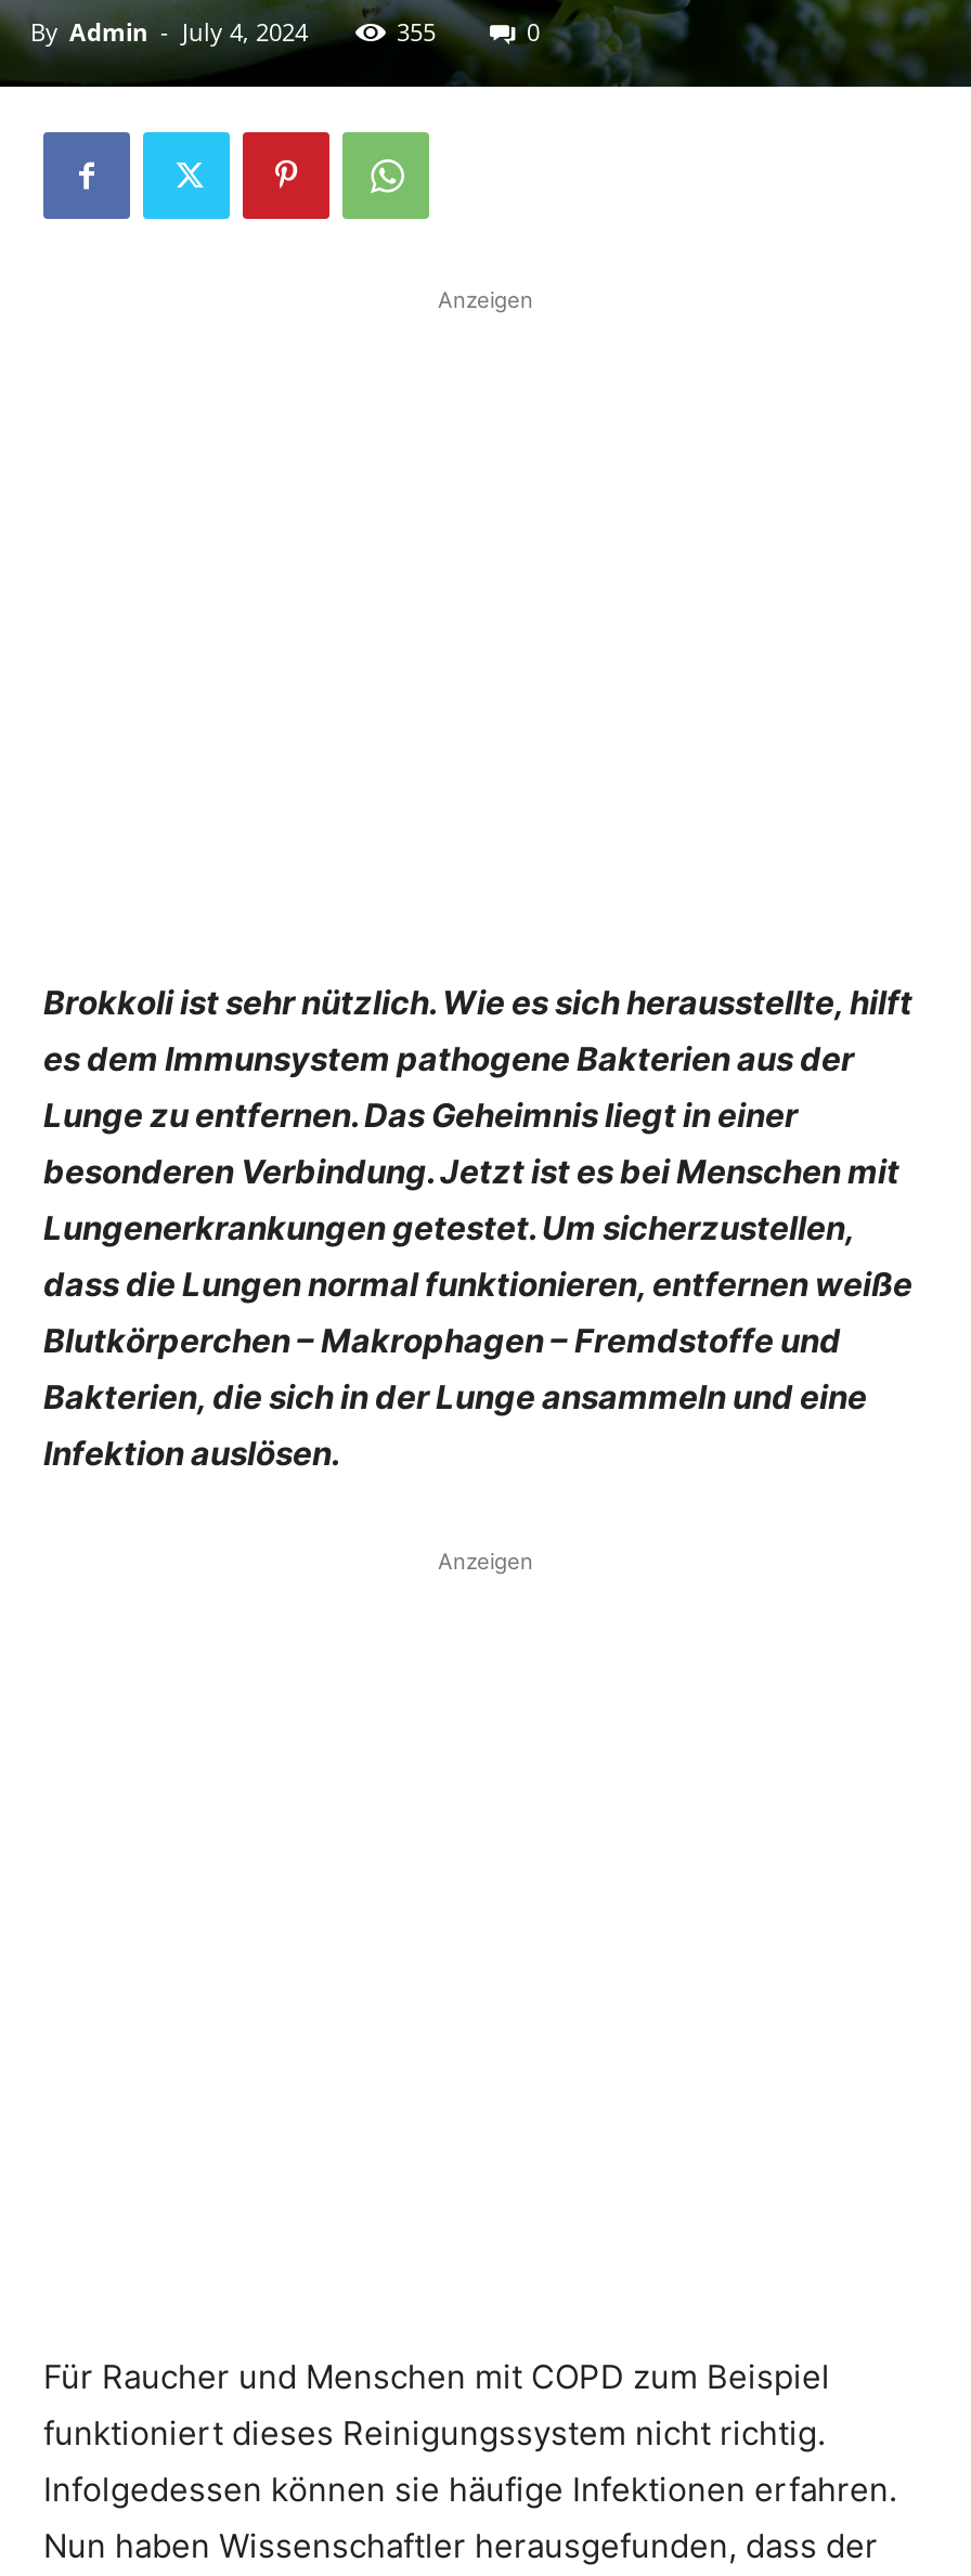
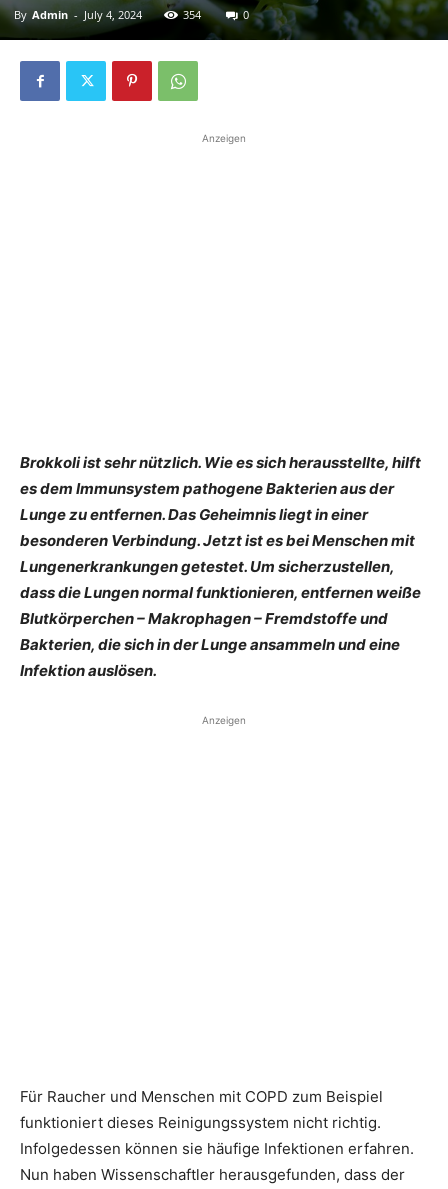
[397,15,436,48] 355 -> [183,7,201,22] 354

